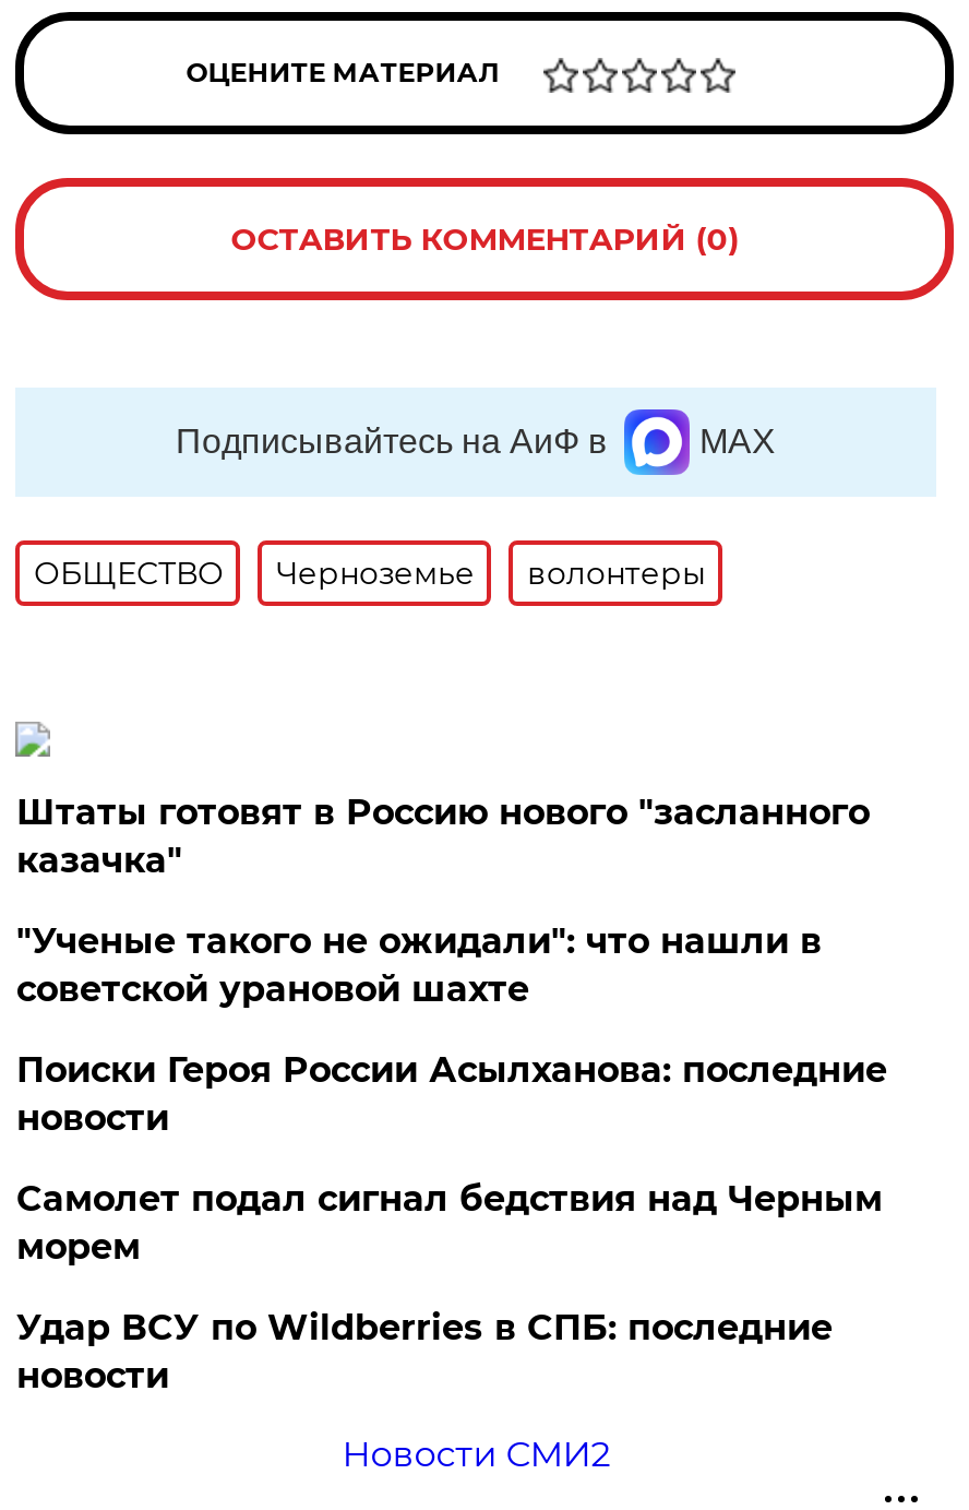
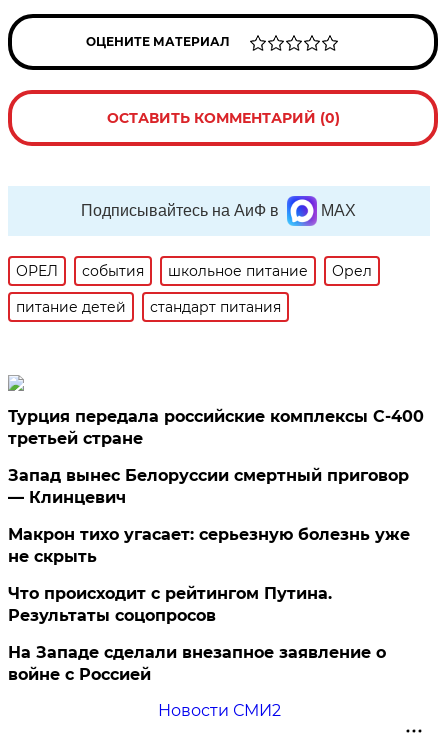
[34,554,706,593] ОБЩЕСТВО | Черноземье | волонтеры -> [16,262,372,316] ОРЕЛ | события | школьное питание | Орел | питание детей | стандарт питания
[16,792,887,1396] Штаты готовят в Россию нового "засланного | казачка" | "Ученые такого не ожидали": что нашли в | советской урановой шахте | Поиски Героя России Асылханова: последние | новости | Самолет подал сигнал бедствия над Черным | морем | Удар ВСУ по Wildberries в СПБ: последние | новости -> [8,407,424,684] Турция передала российские комплексы С-400 | третьей стране | Запад вынес Белоруссии смертный приговор | — Клинцевич | Макрон тихо угасает: серьезную болезнь уже | не скрыть | Что происходит с рейтингом Путина. | Результаты соцопросов | На Западе сделали внезапное заявление о | войне с Россией

